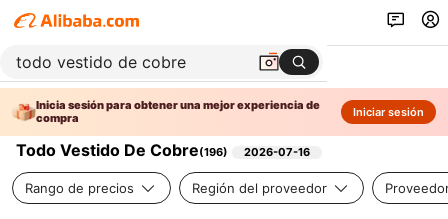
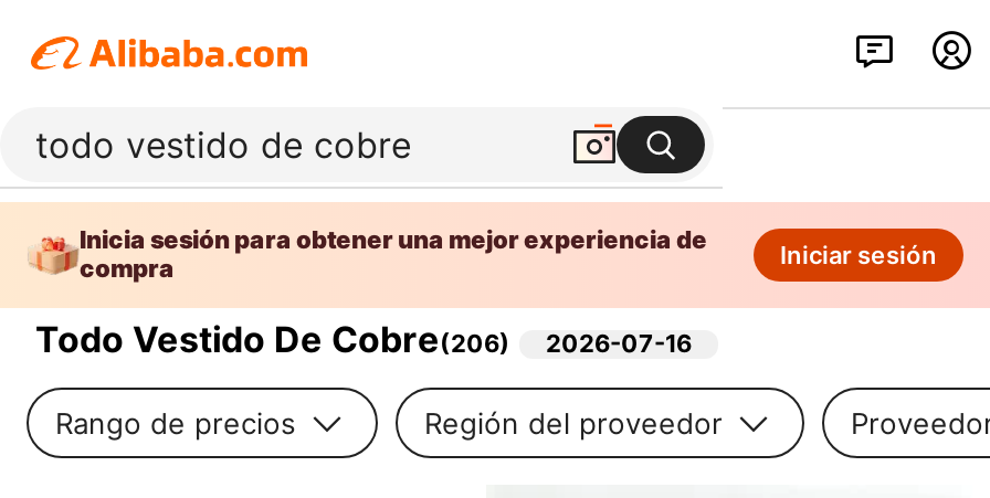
[16,140,228,160] Todo Vestido De Cobre(196) -> [35,317,510,361] Todo Vestido De Cobre(206)

